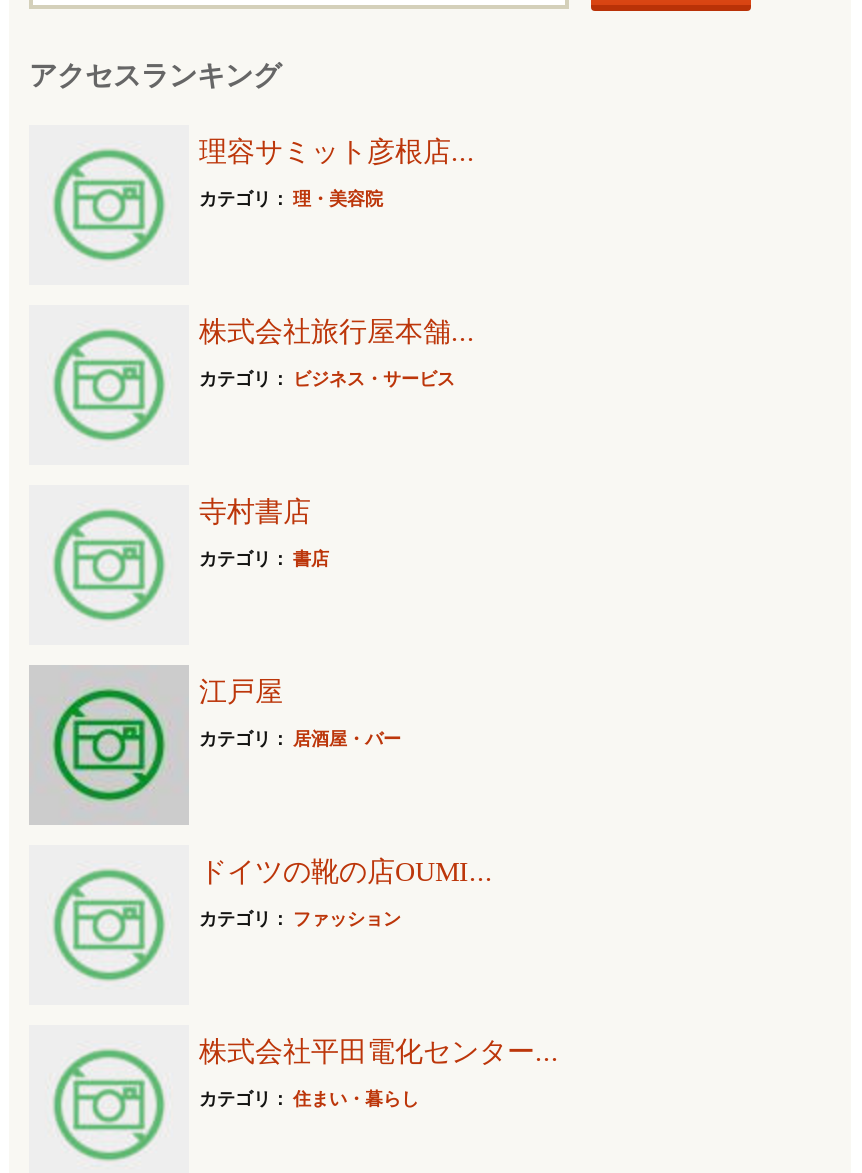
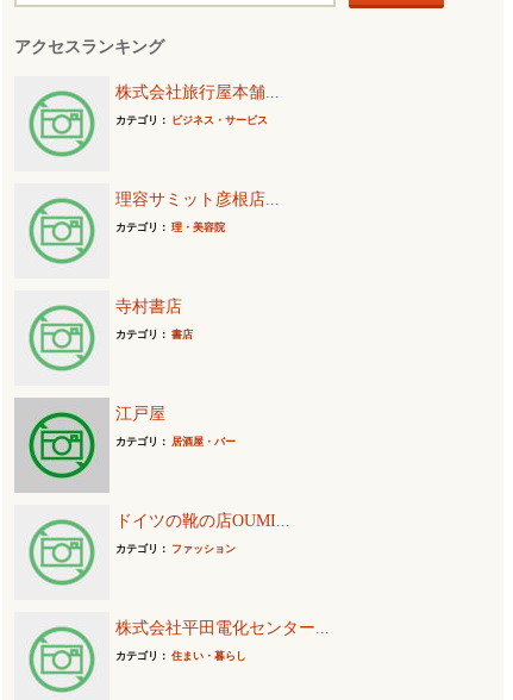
moved [199,137,475,209] -> [115,191,280,233]: 理容サミット彦根店... | カテゴリ：理・美容院
moved [47,317,475,447] -> [25,83,280,161]: [image] | 株式会社旅行屋本舗... | カテゴリ：ビジネス・サービス

